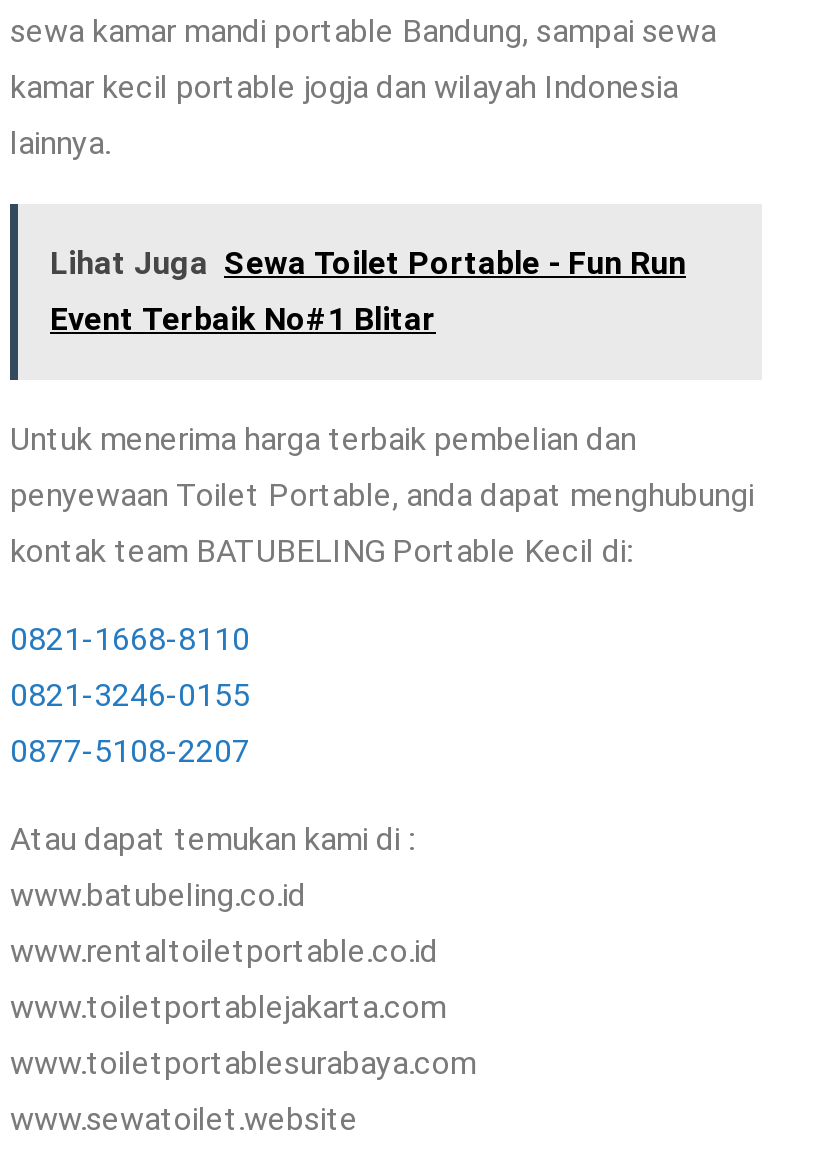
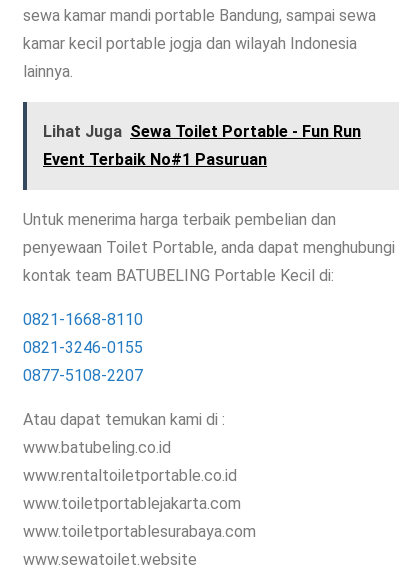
[50,300,436,338] Event Terbaik No#1 Blitar -> [43,150,267,169] Event Terbaik No#1 Pasuruan

